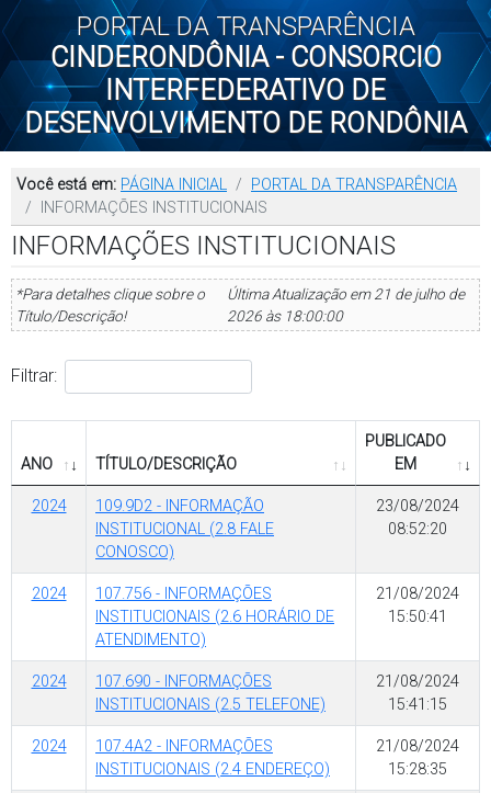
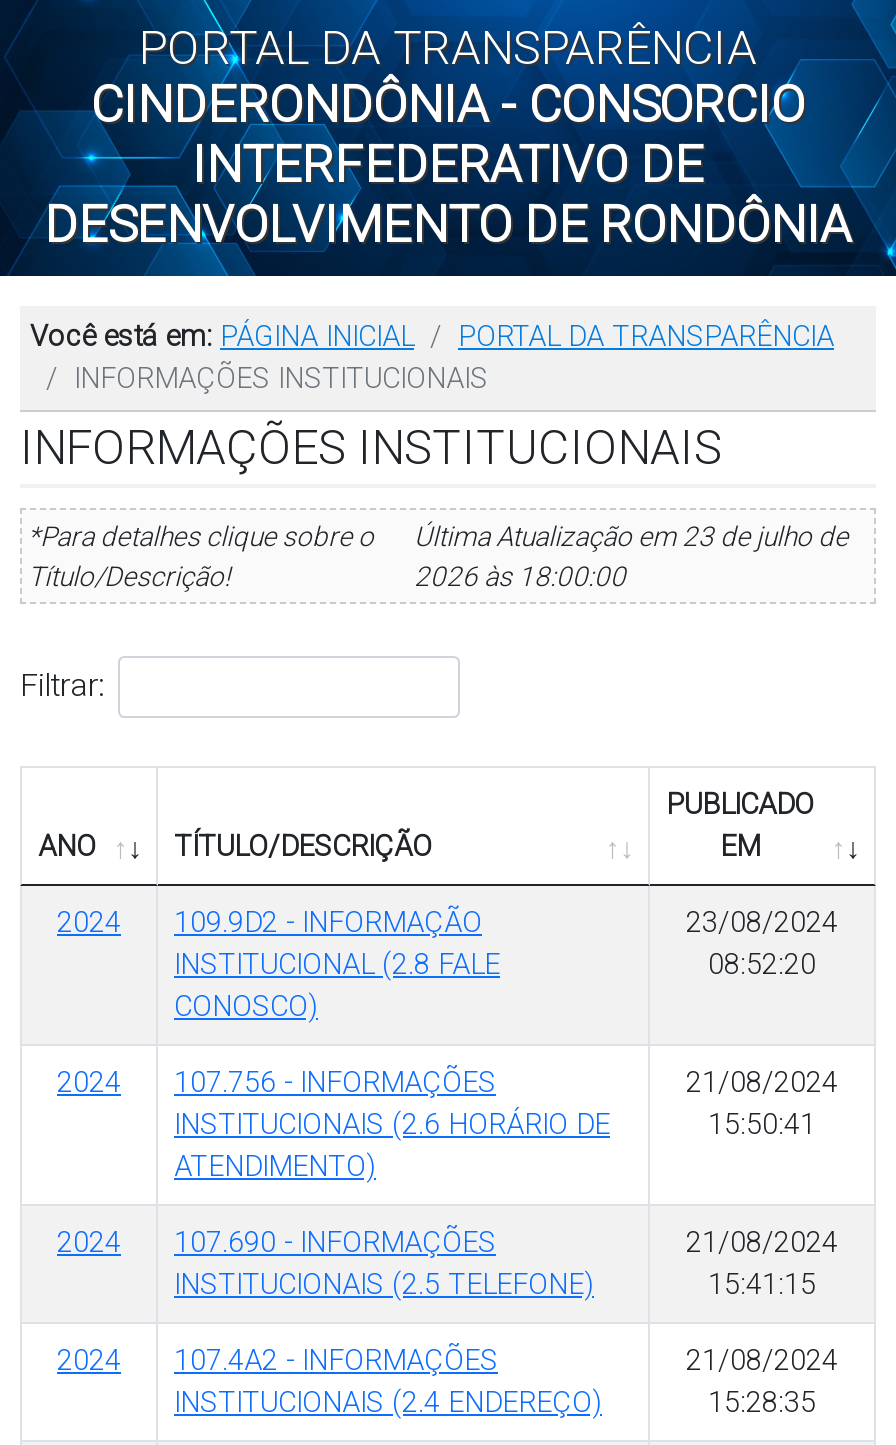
[227,285,465,303] Última Atualização em 21 de julho de -> [414,520,848,552] Última Atualização em 23 de julho de

